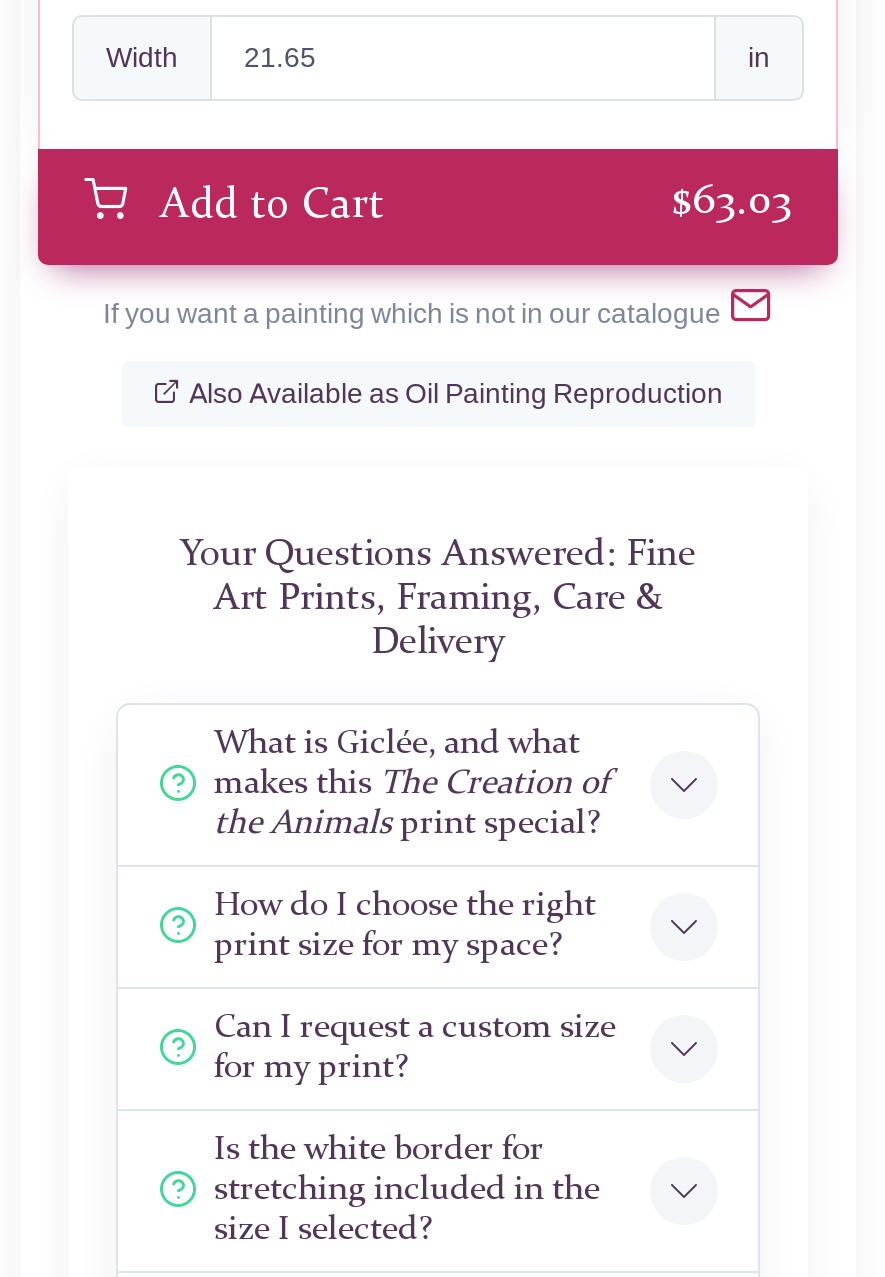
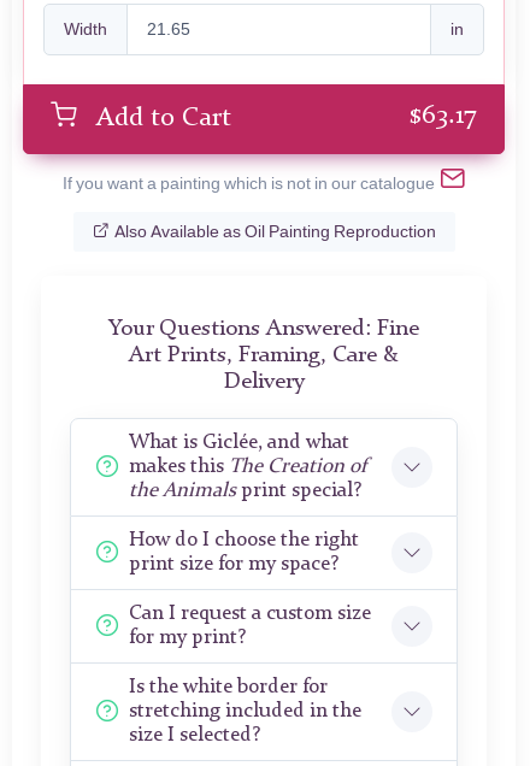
[672,182,792,224] $63.03 -> [410,104,477,129] $63.17

